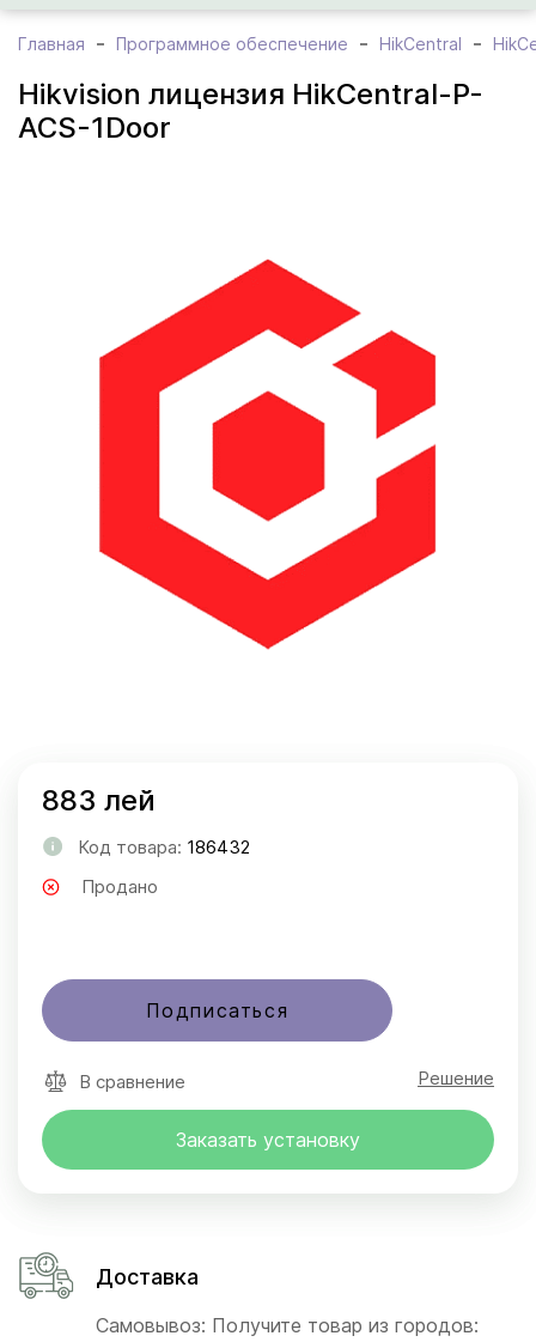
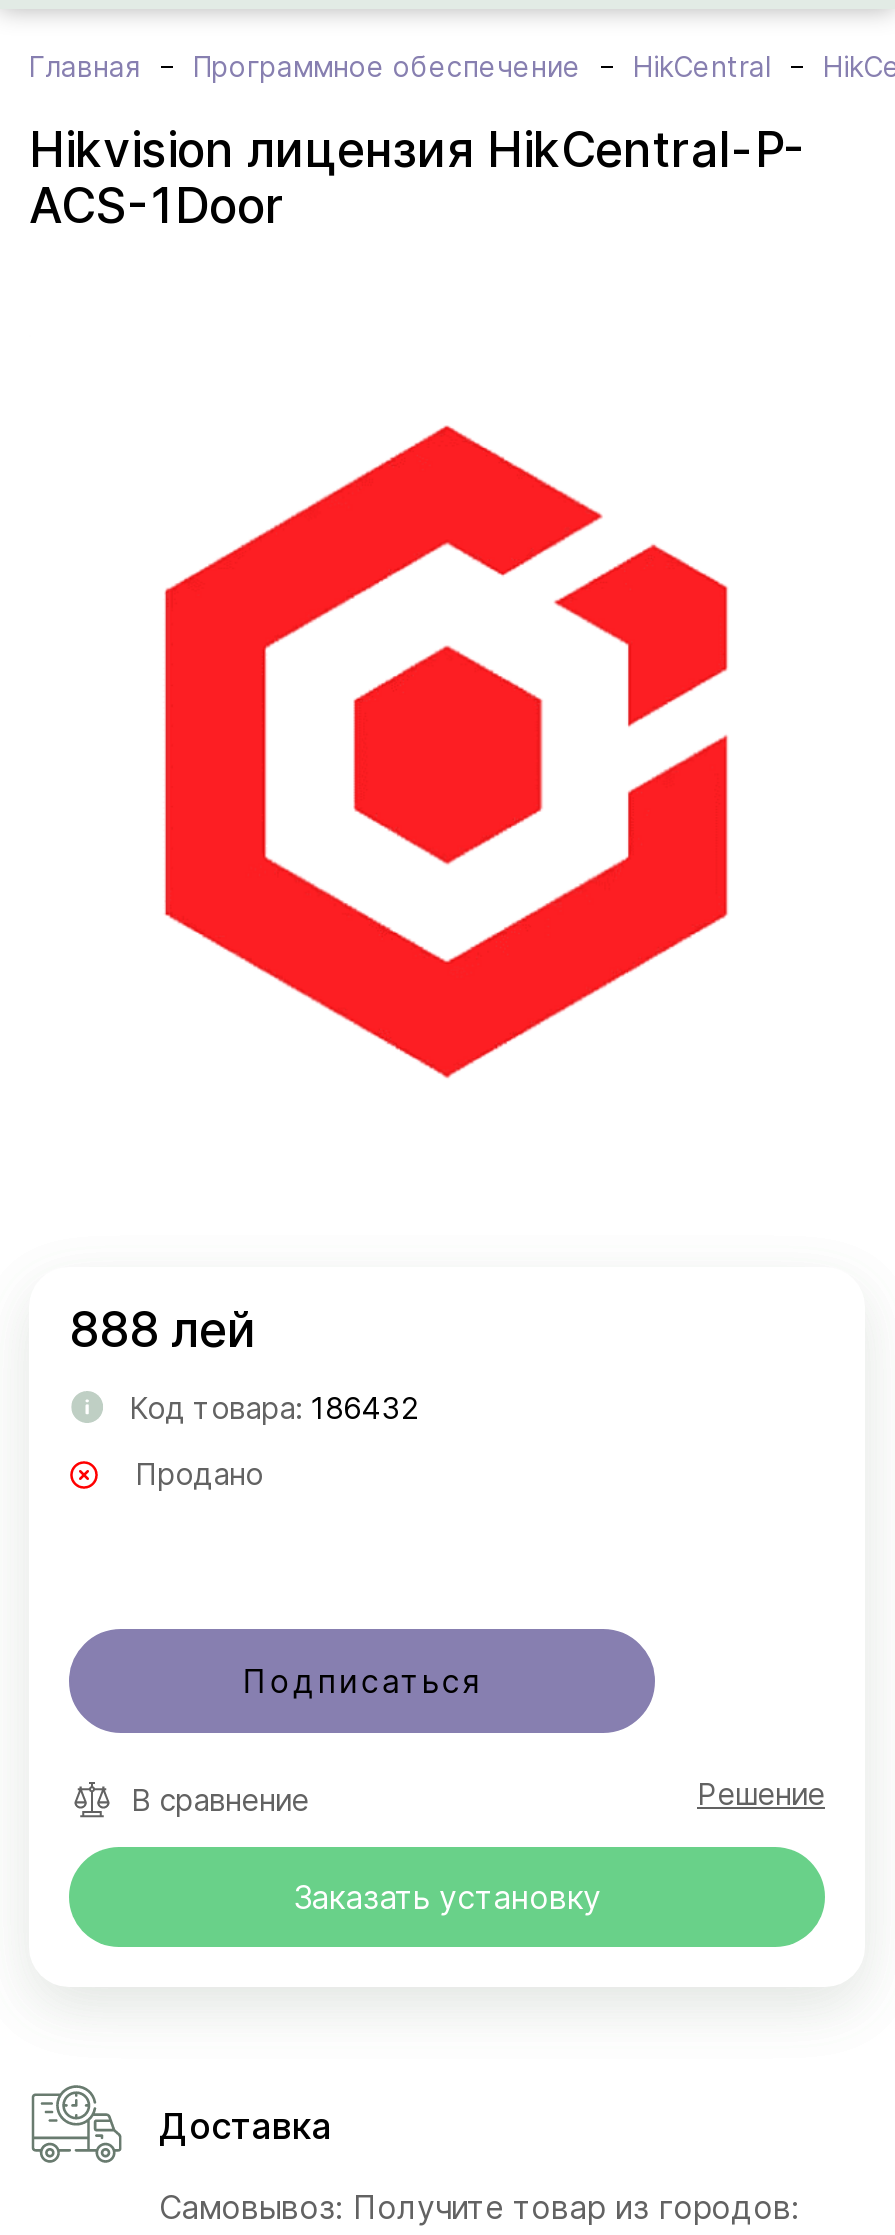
[42,783,156,818] 883 лей -> [69,1301,257,1359] 888 лей

